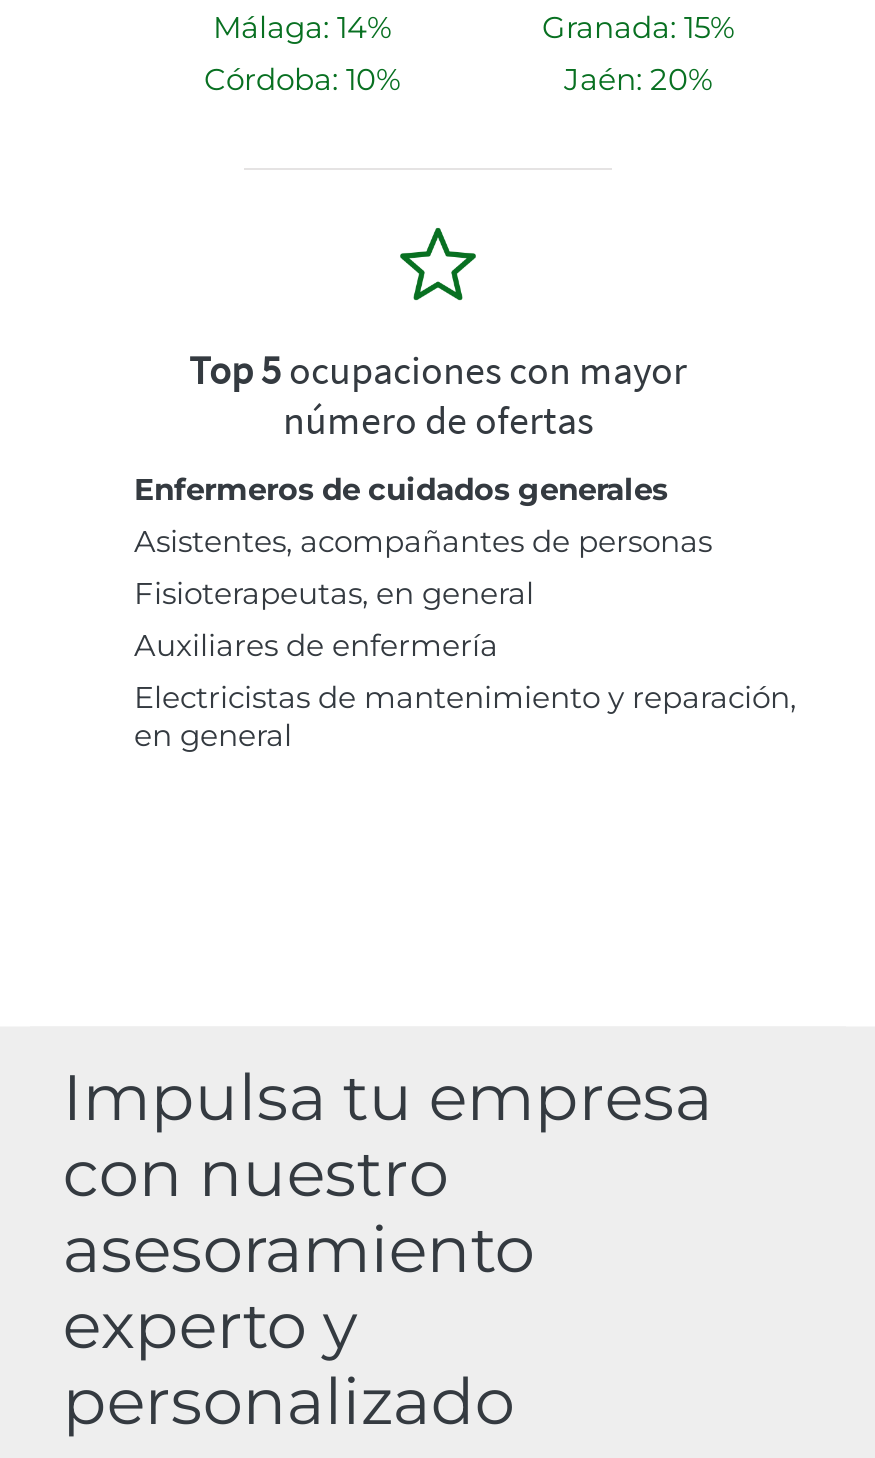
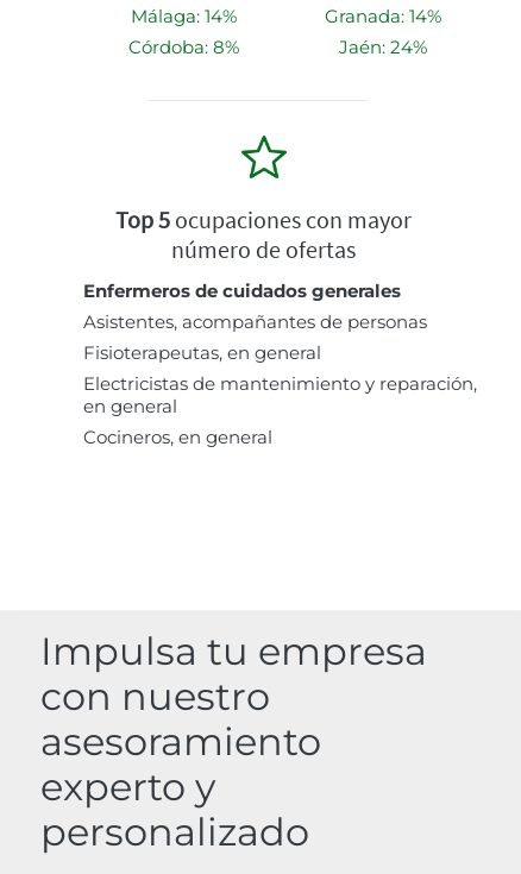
[542,8,734,46] Granada: 15% -> [325,5,441,28] Granada: 14%
[204,60,400,98] Córdoba: 10% -> [128,36,238,59] Córdoba: 8%
[564,60,712,98] Jaén: 20% -> [339,36,427,59] Jaén: 24%
[134,626,498,664] Auxiliares de enfermería -> none
moved [134,678,796,754] -> [83,372,477,418]: Electricistas de mantenimiento y reparación, | en general
none -> [83,426,272,449] Cocineros, en general

